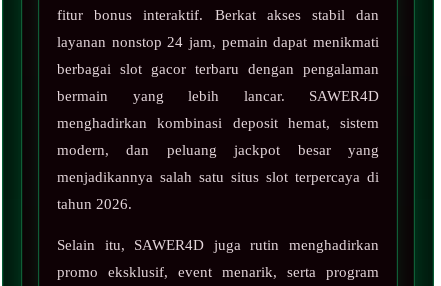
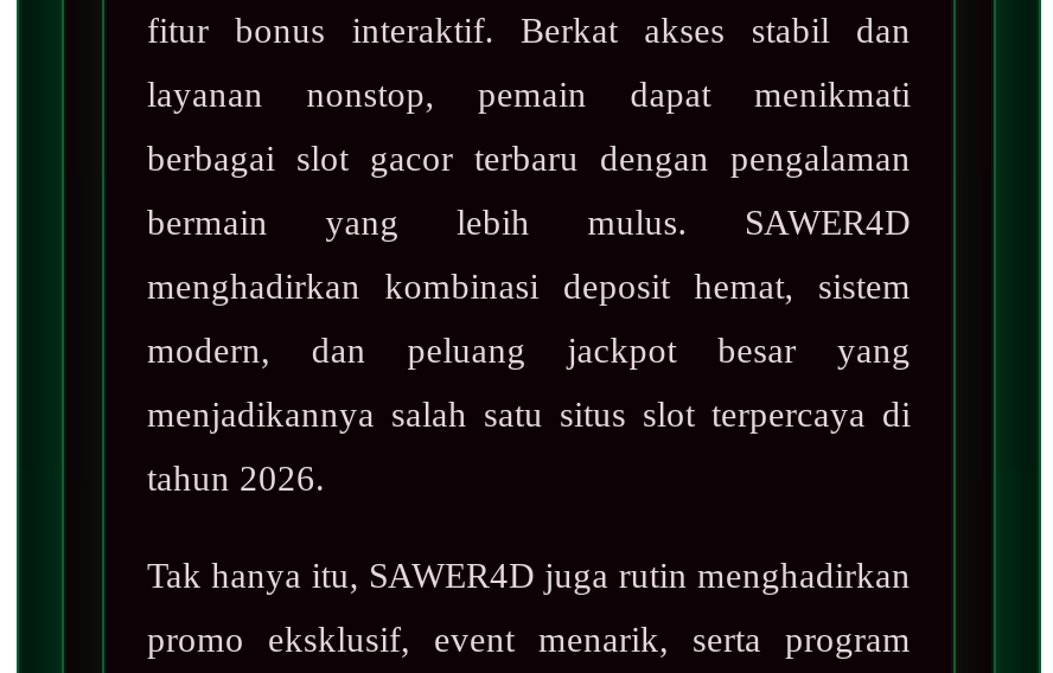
[57,34,379,50] layanan nonstop 24 jam, pemain dapat menikmati -> [147,77,911,114] layanan nonstop, pemain dapat menikmati
[57,88,379,104] bermain yang lebih lancar. SAWER4D -> [147,205,911,242] bermain yang lebih mulus. SAWER4D
[57,237,379,253] Selain itu, SAWER4D juga rutin menghadirkan -> [147,558,911,596] Tak hanya itu, SAWER4D juga rutin menghadirkan

